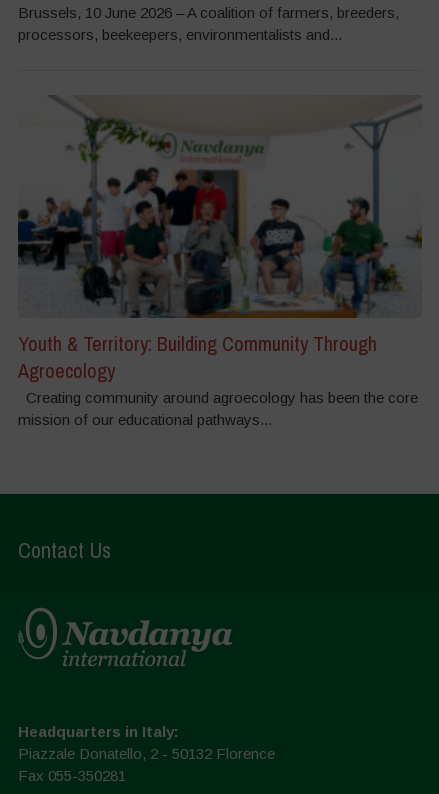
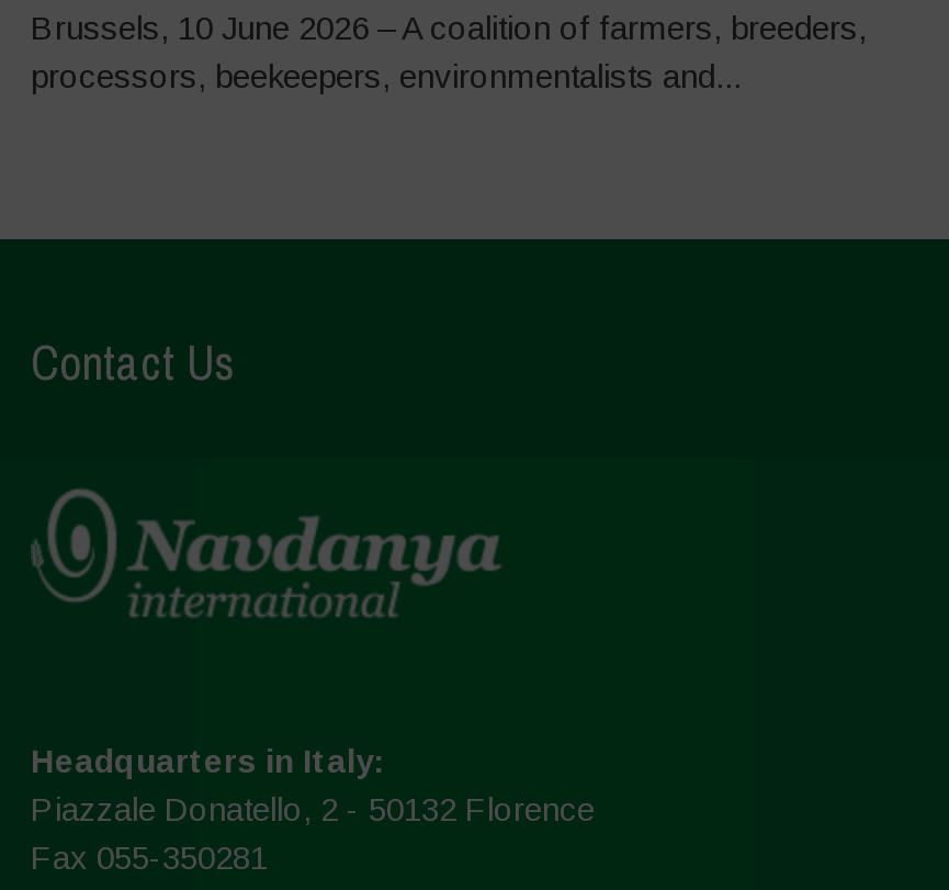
[17,95,423,428] [image] | Youth & Territory: Building Community Through | Agroecology | Creating community around agroecology has been the core | mission of our educational pathways... -> none

